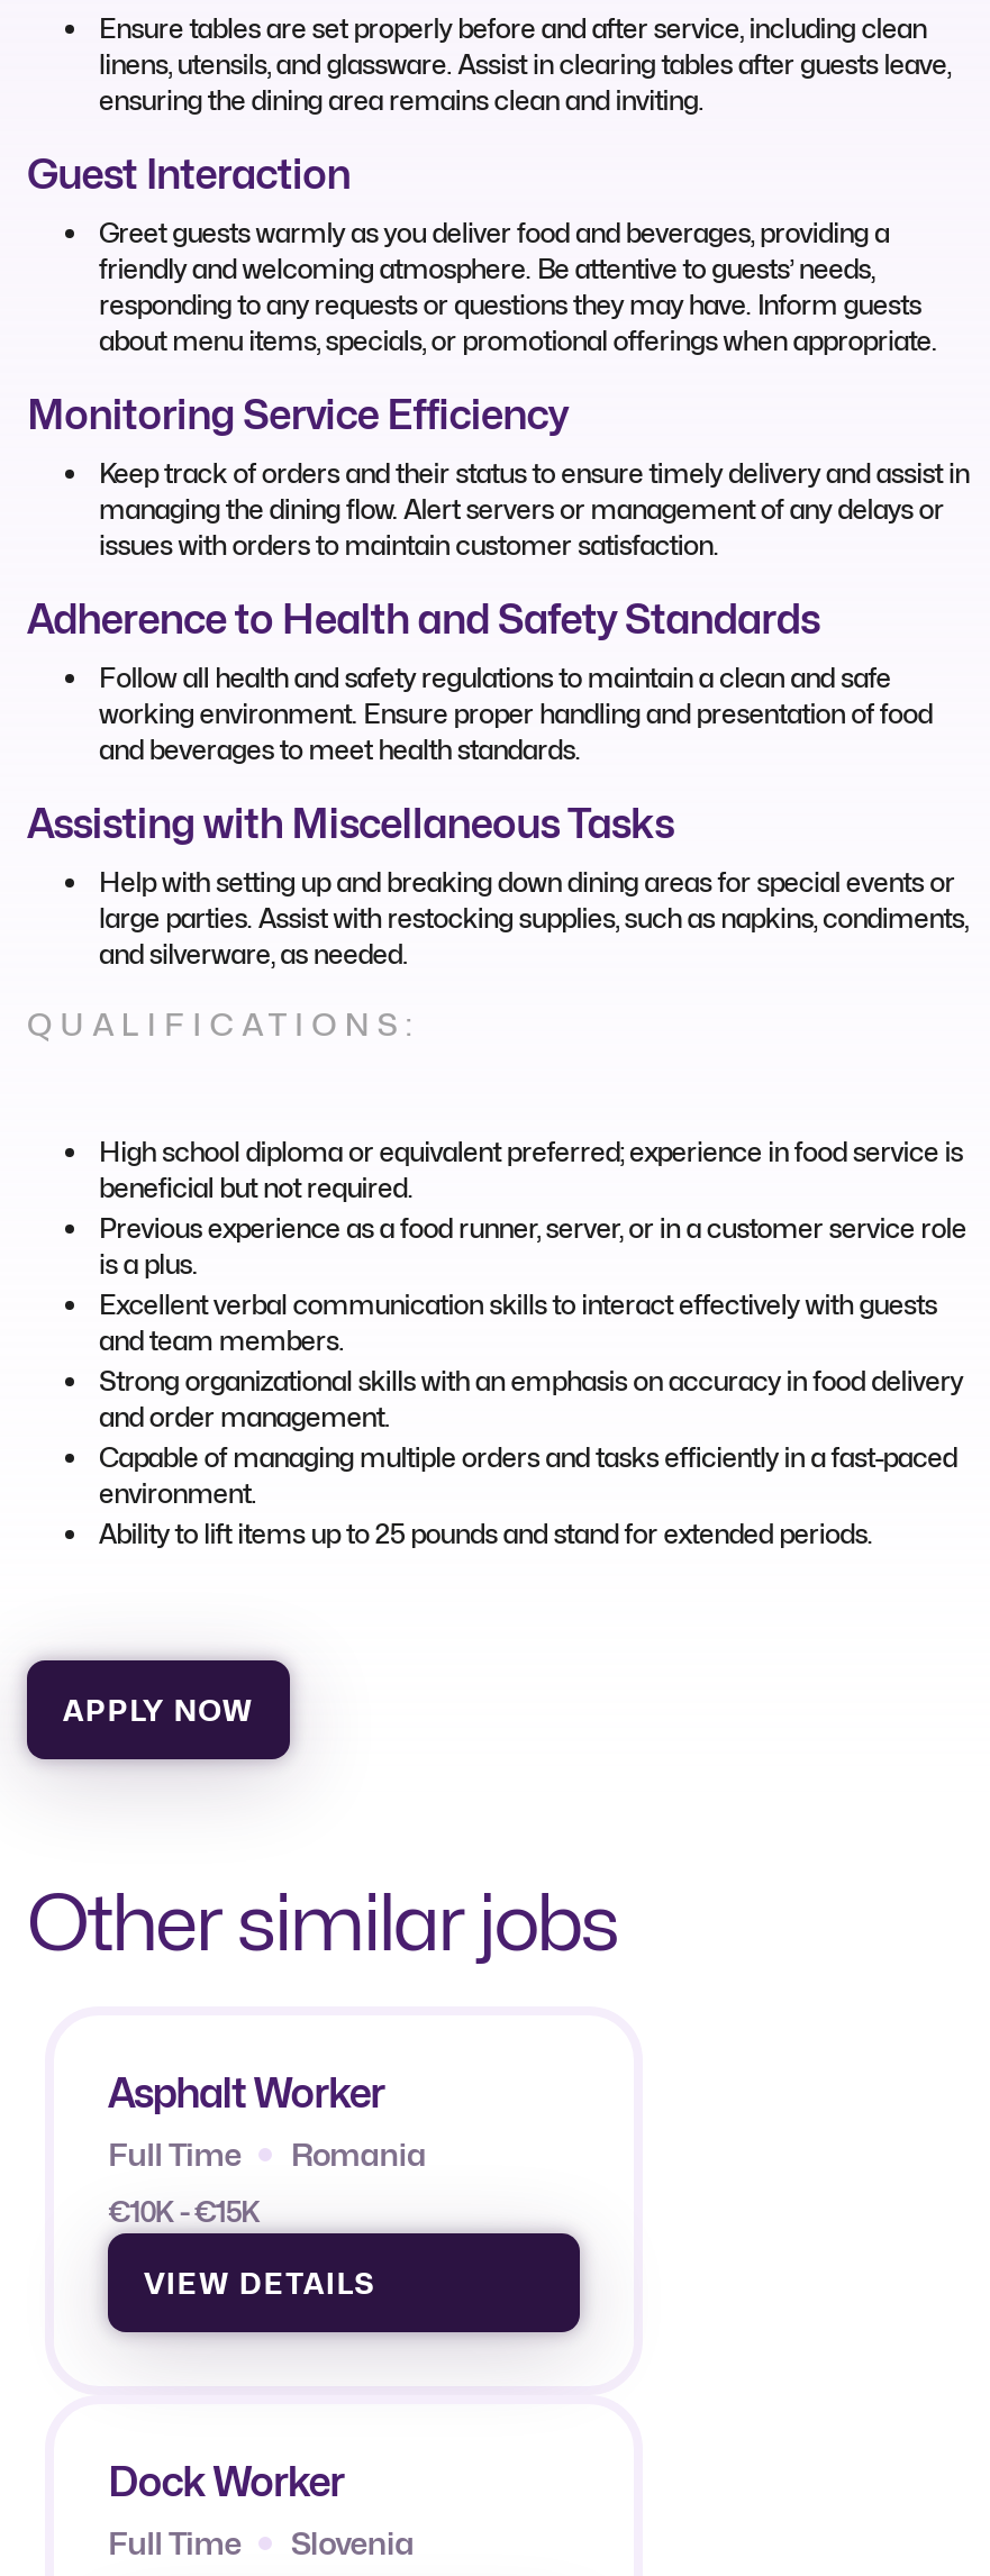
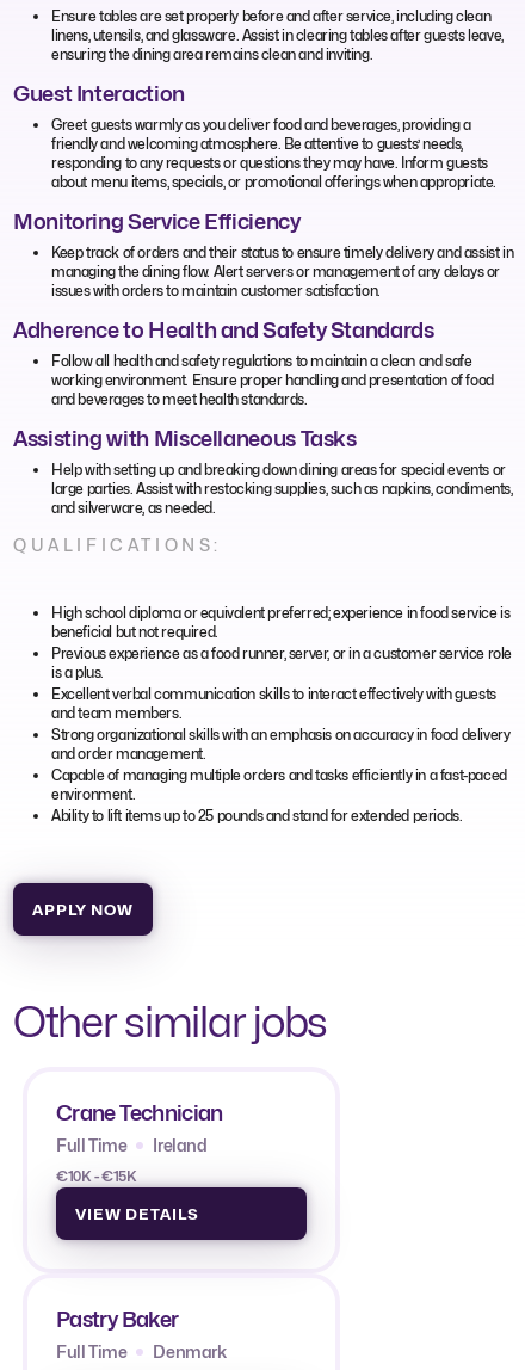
[108,2068,384,2115] Asphalt Worker -> [56,1100,223,1125] Crane Technician
[291,2133,426,2172] Romania -> [153,1134,207,1155] Ireland
[108,2457,344,2504] Dock Worker -> [56,1306,178,1331] Pastry Baker
[291,2522,414,2560] Slovenia -> [153,1341,226,1361] Denmark

